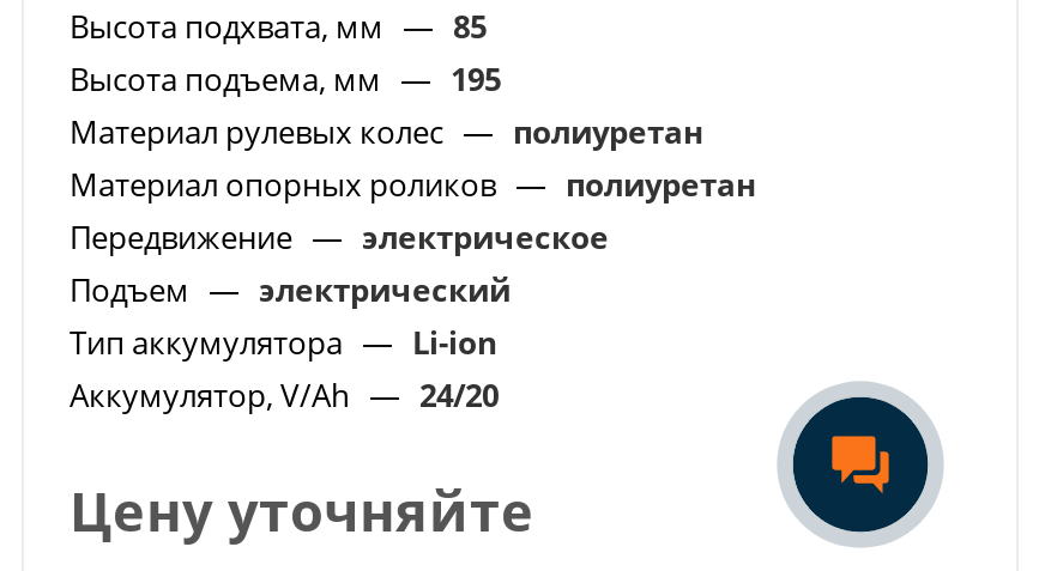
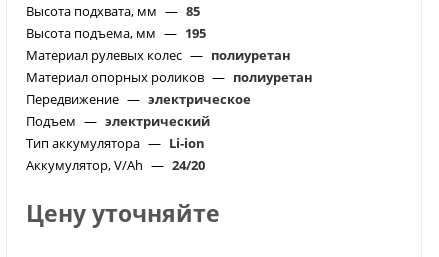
[777,381,944,548] [image] -> none

